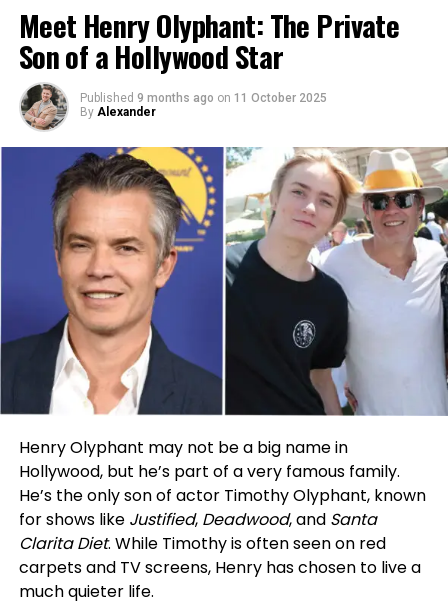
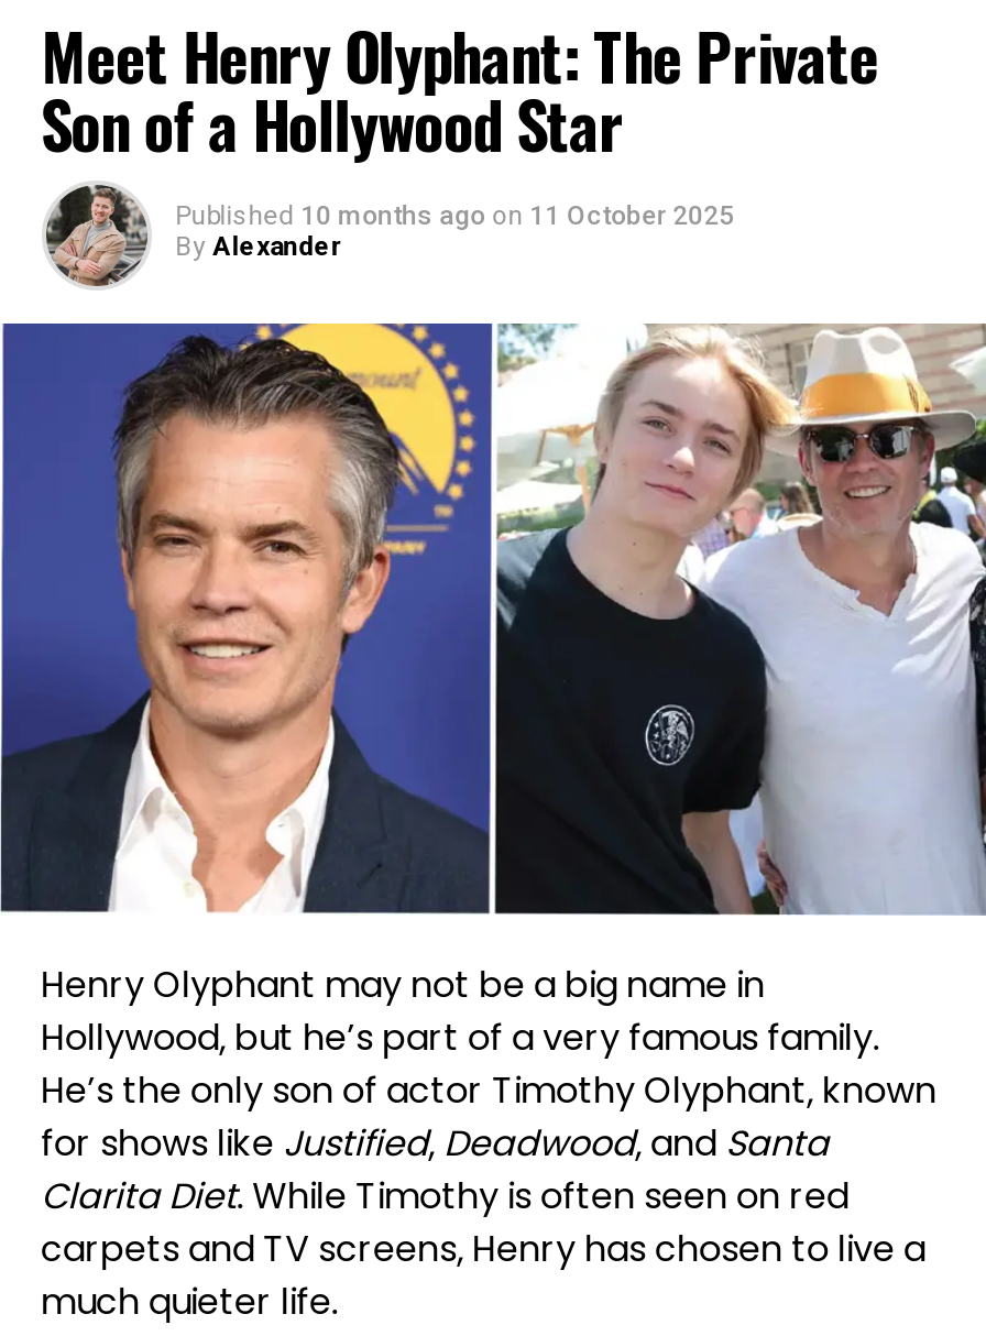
[80,91,327,105] Published 9 months ago on 11 October 2025 -> [175,200,734,231] Published 10 months ago on 11 October 2025

